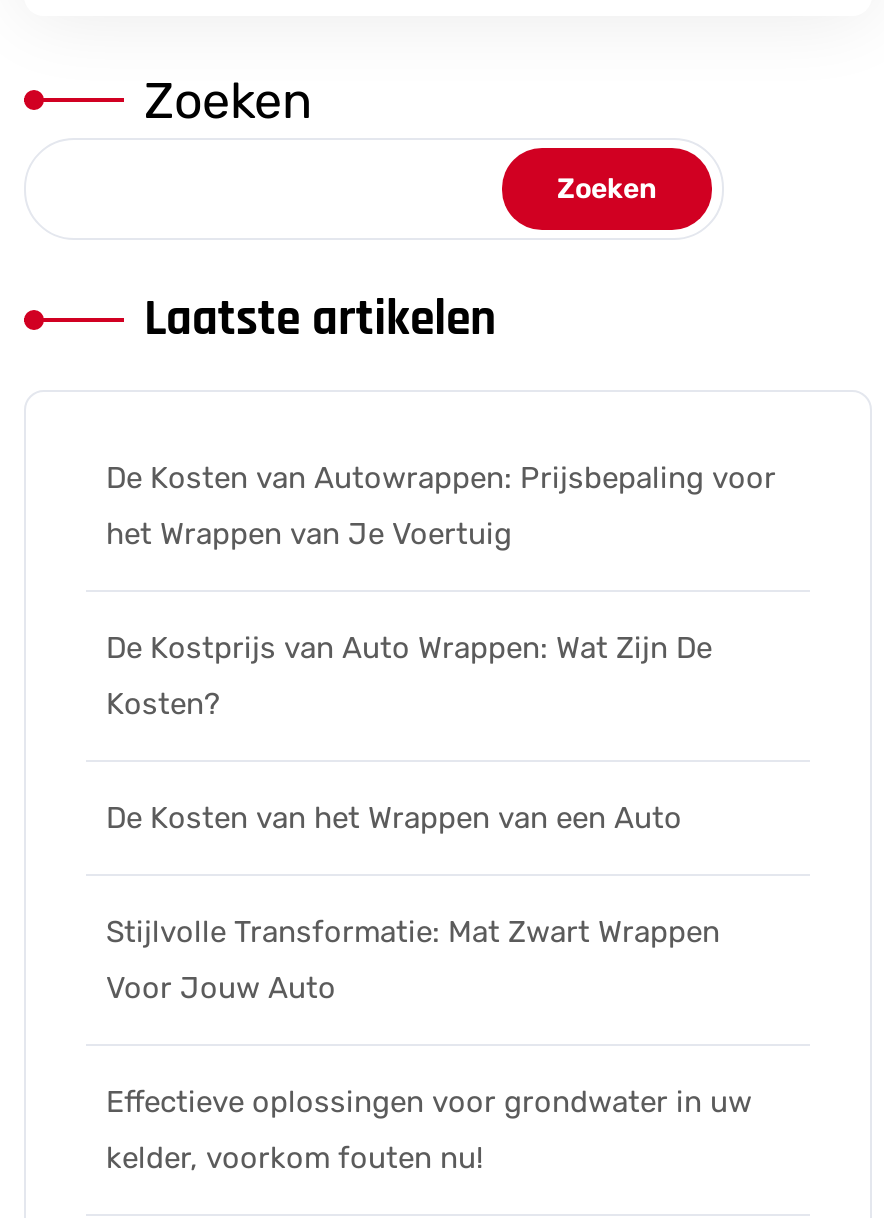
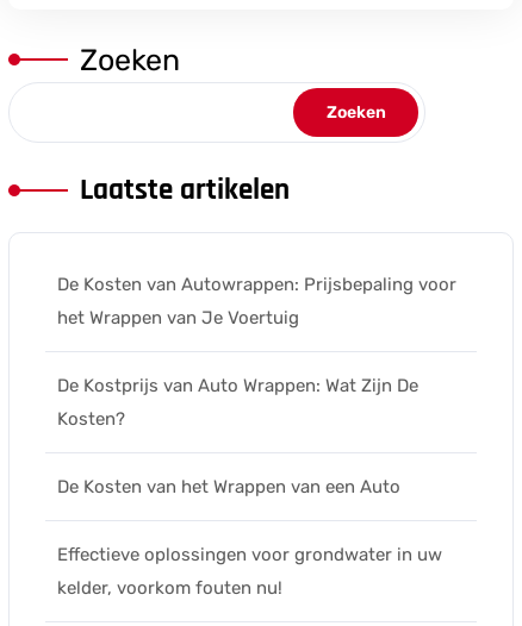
[106,914,720,1006] Stijlvolle Transformatie: Mat Zwart Wrappen | Voor Jouw Auto -> none

